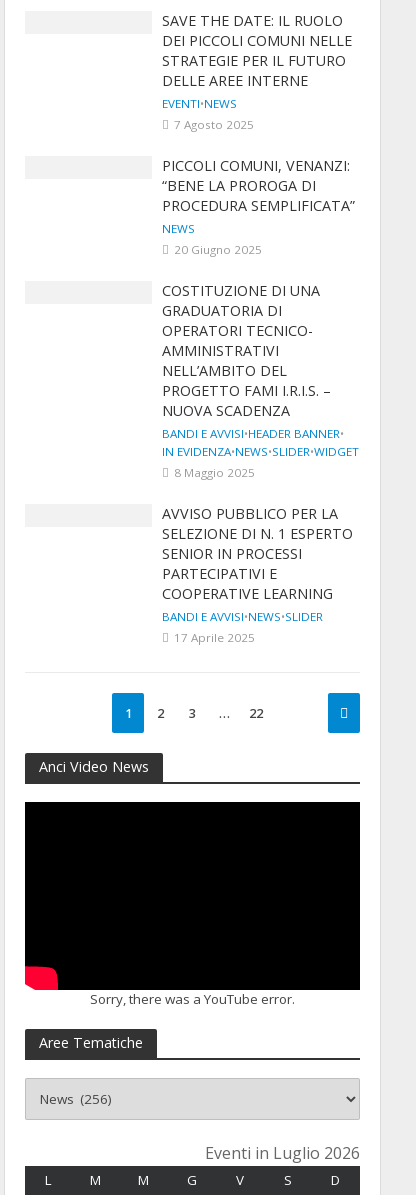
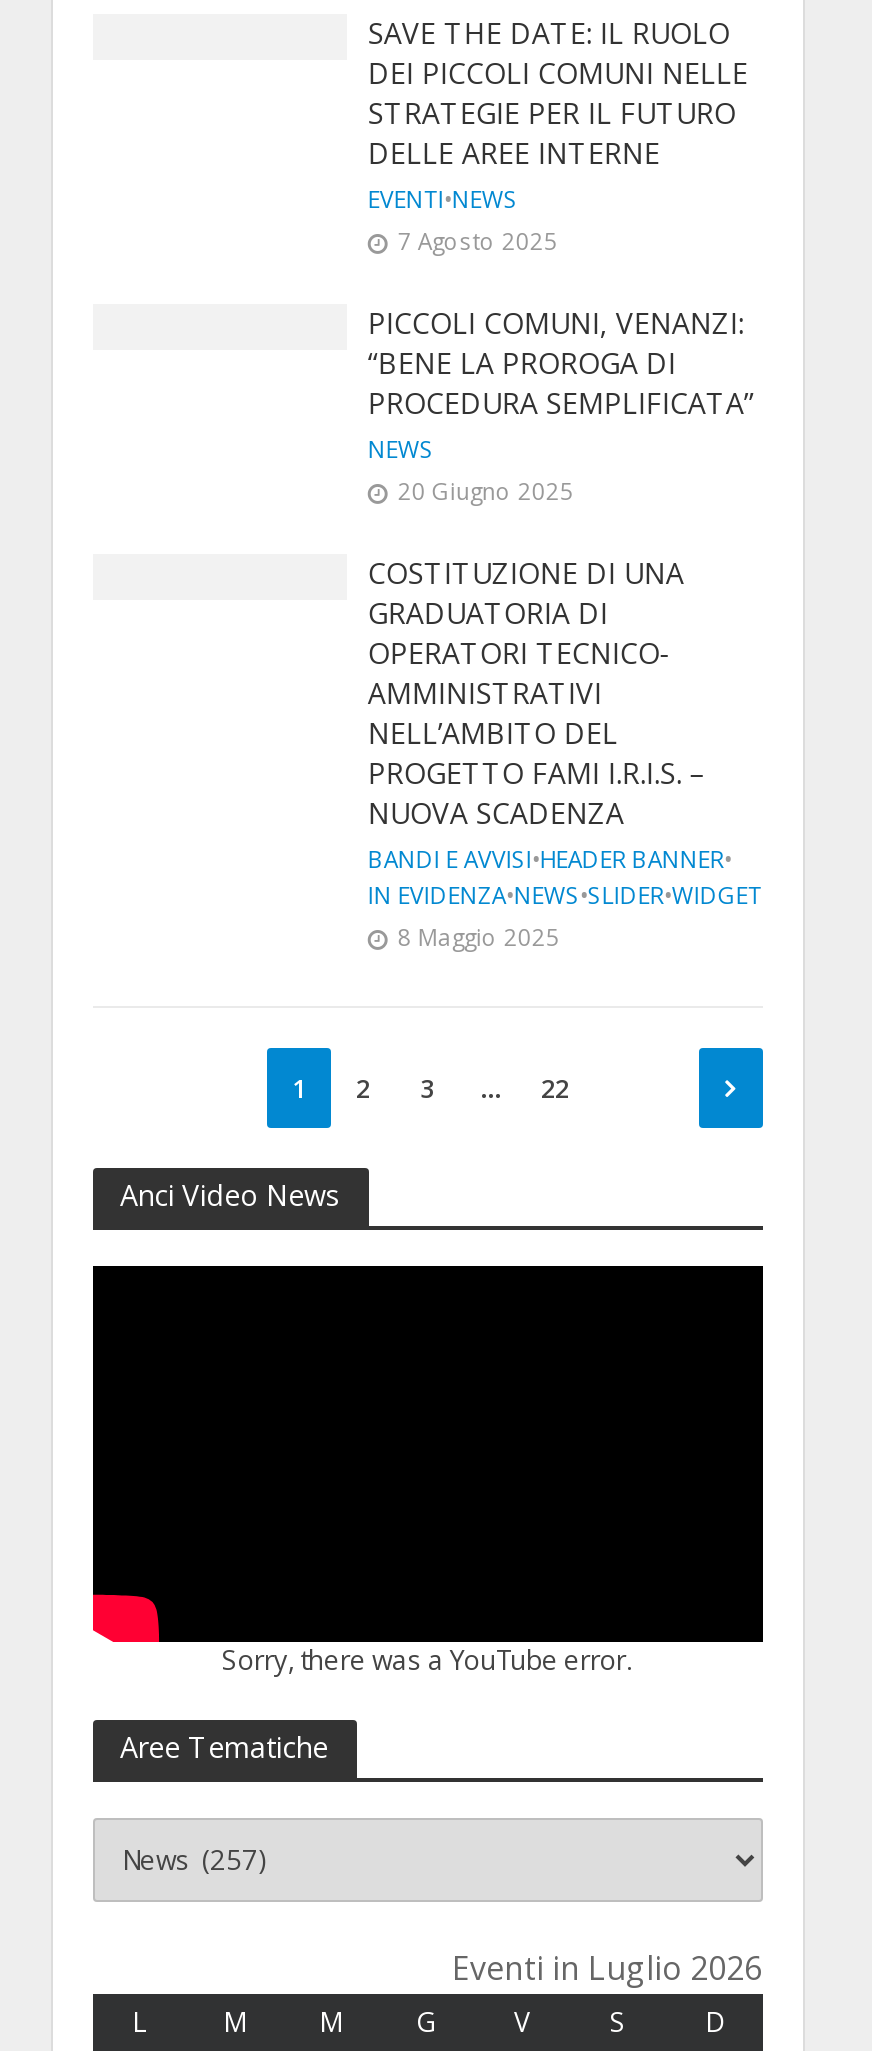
[162,504,353,645] AVVISO PUBBLICO PER LA | SELEZIONE DI N. 1 ESPERTO | SENIOR IN PROCESSI | PARTECIPATIVI E | COOPERATIVE LEARNING | BANDI E AVVISI•NEWS•SLIDER | 17 Aprile 2025 -> none

